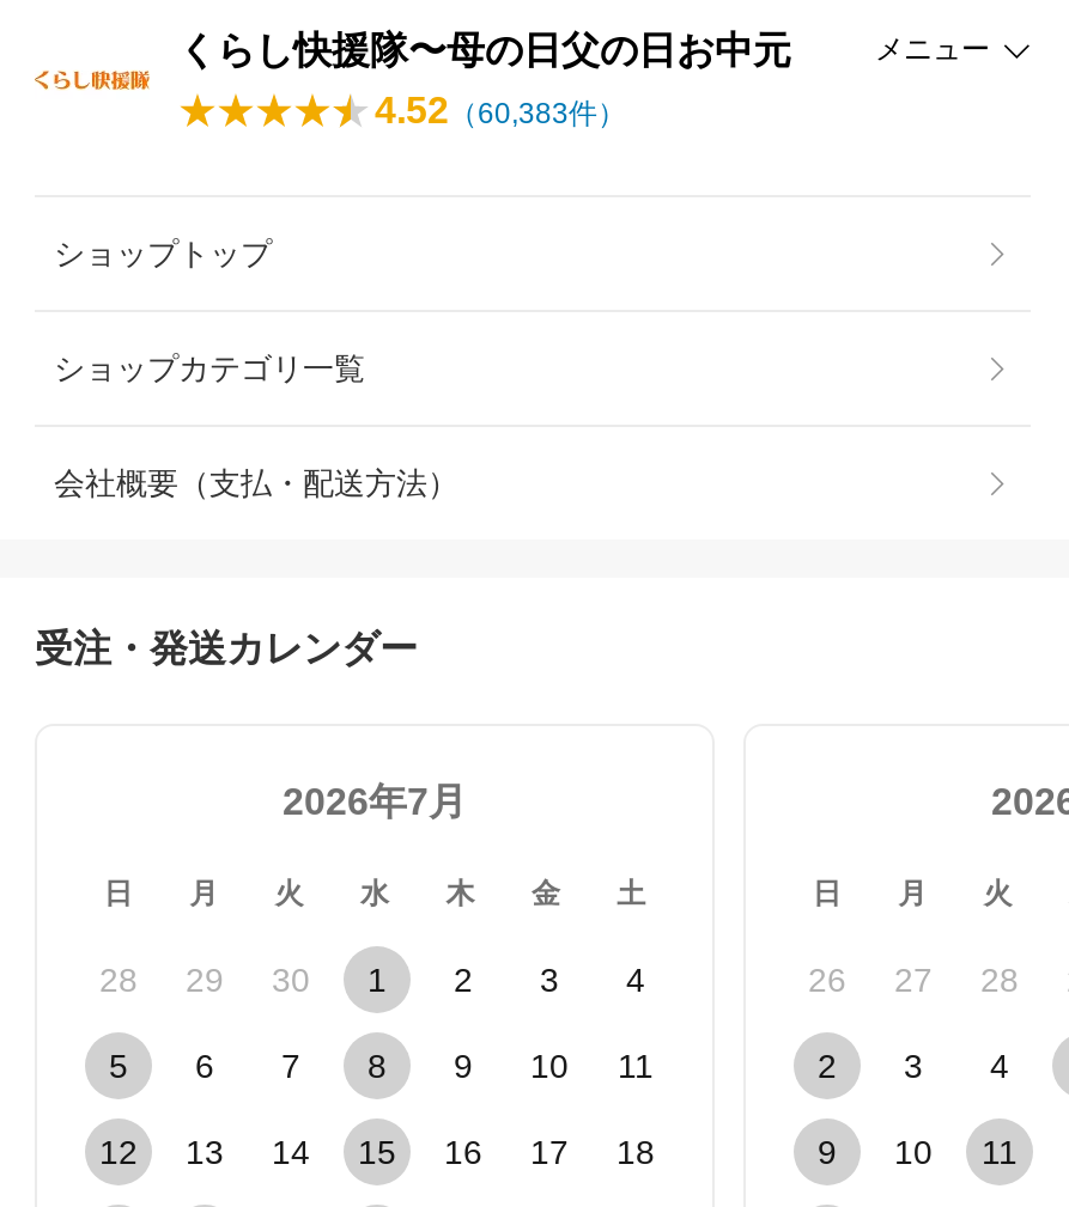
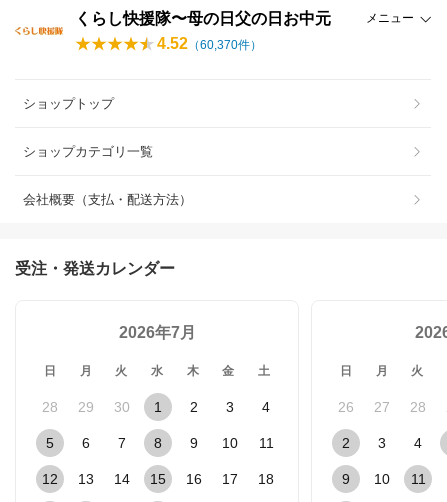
[375,90,626,131] 4.52（60,383件） -> [157,35,262,52] 4.52（60,370件）

